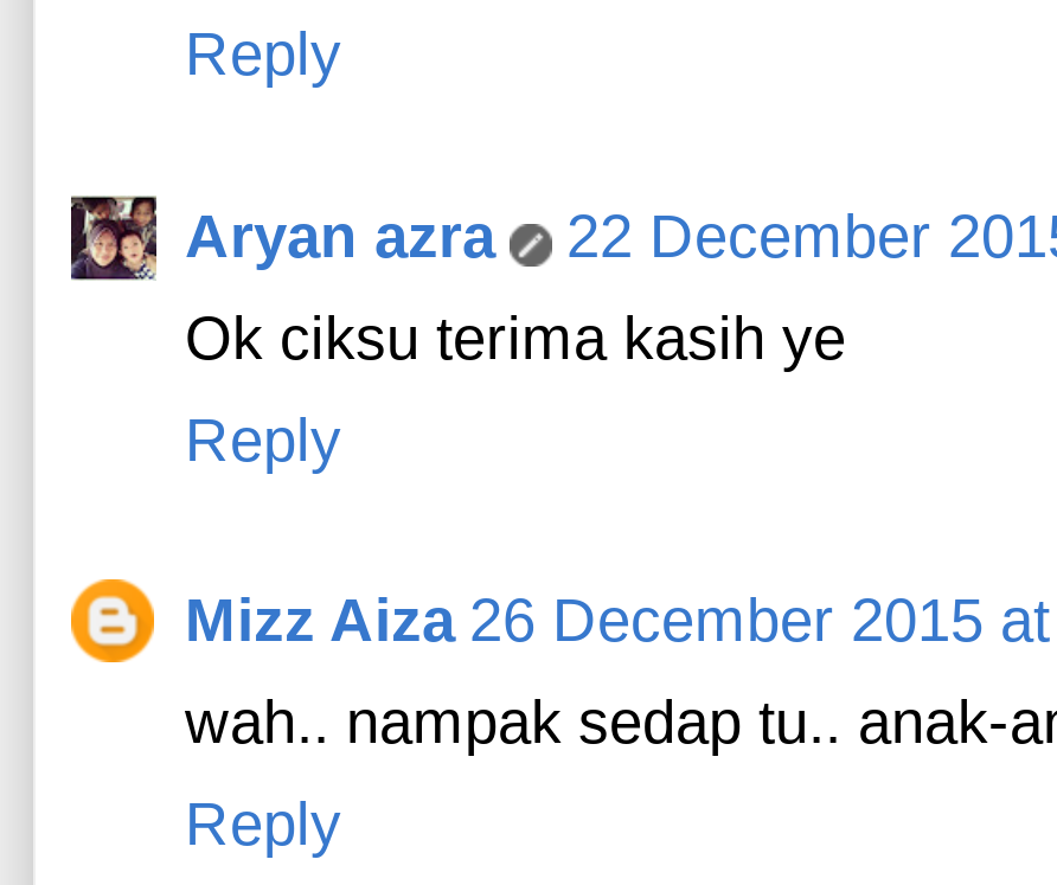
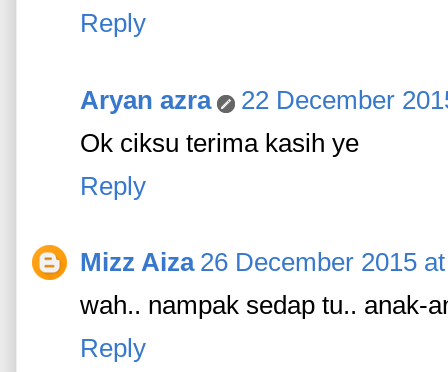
[69,193,159,283] [image] -> none

